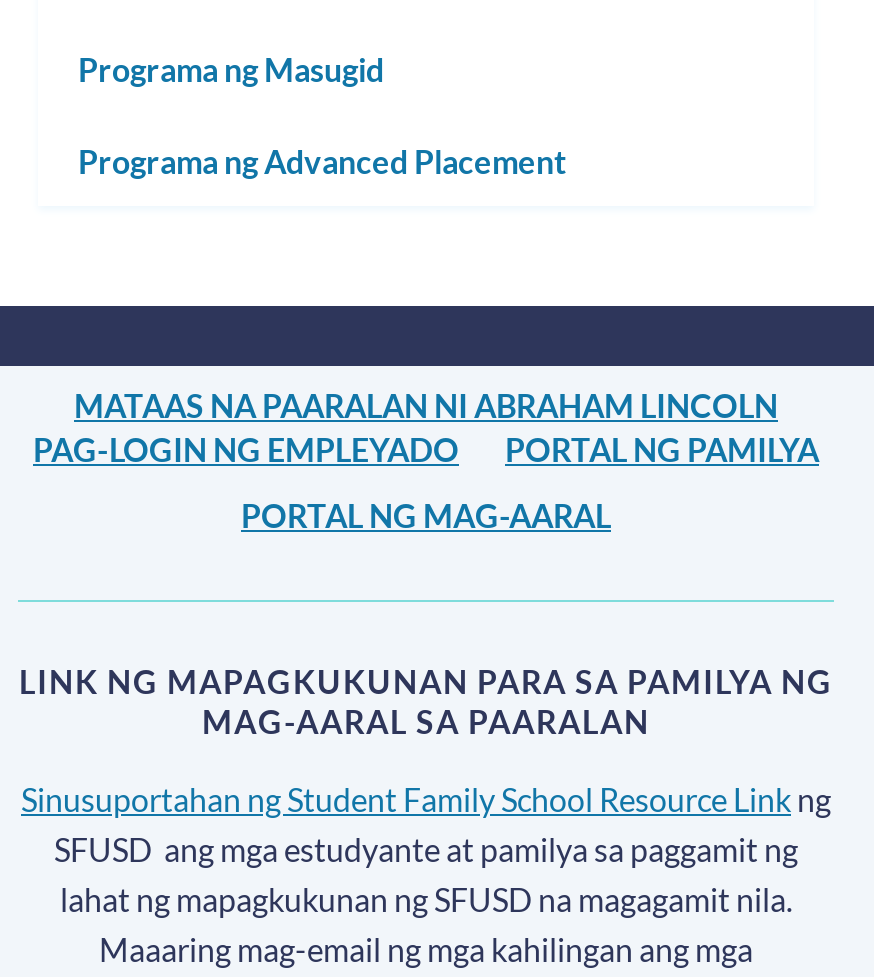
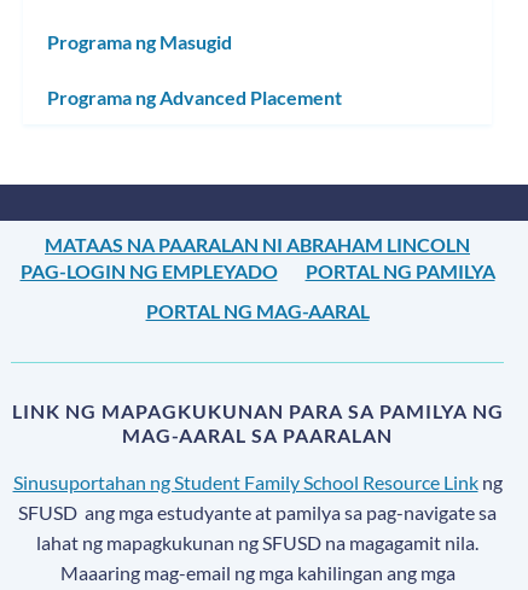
[54,830,798,868] SFUSD ang mga estudyante at pamilya sa paggamit ng -> [18,501,497,524] SFUSD ang mga estudyante at pamilya sa pag-navigate sa

